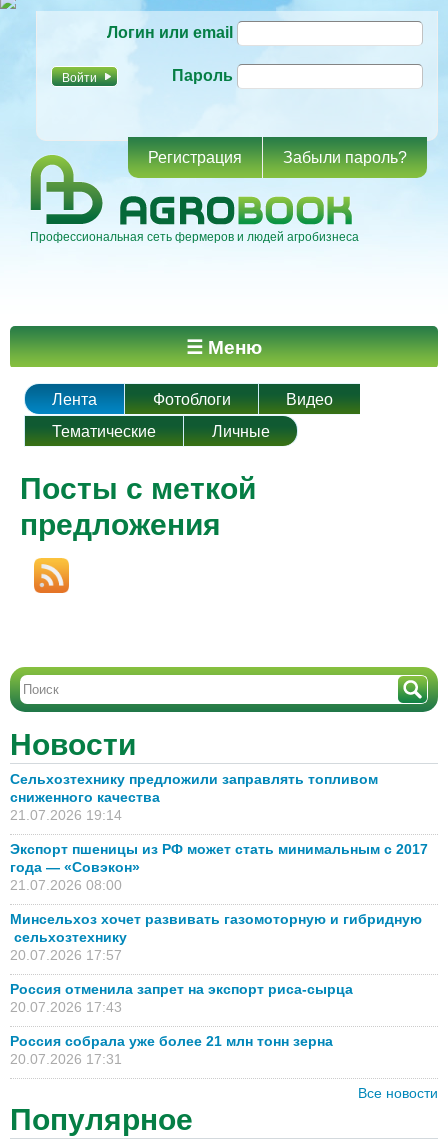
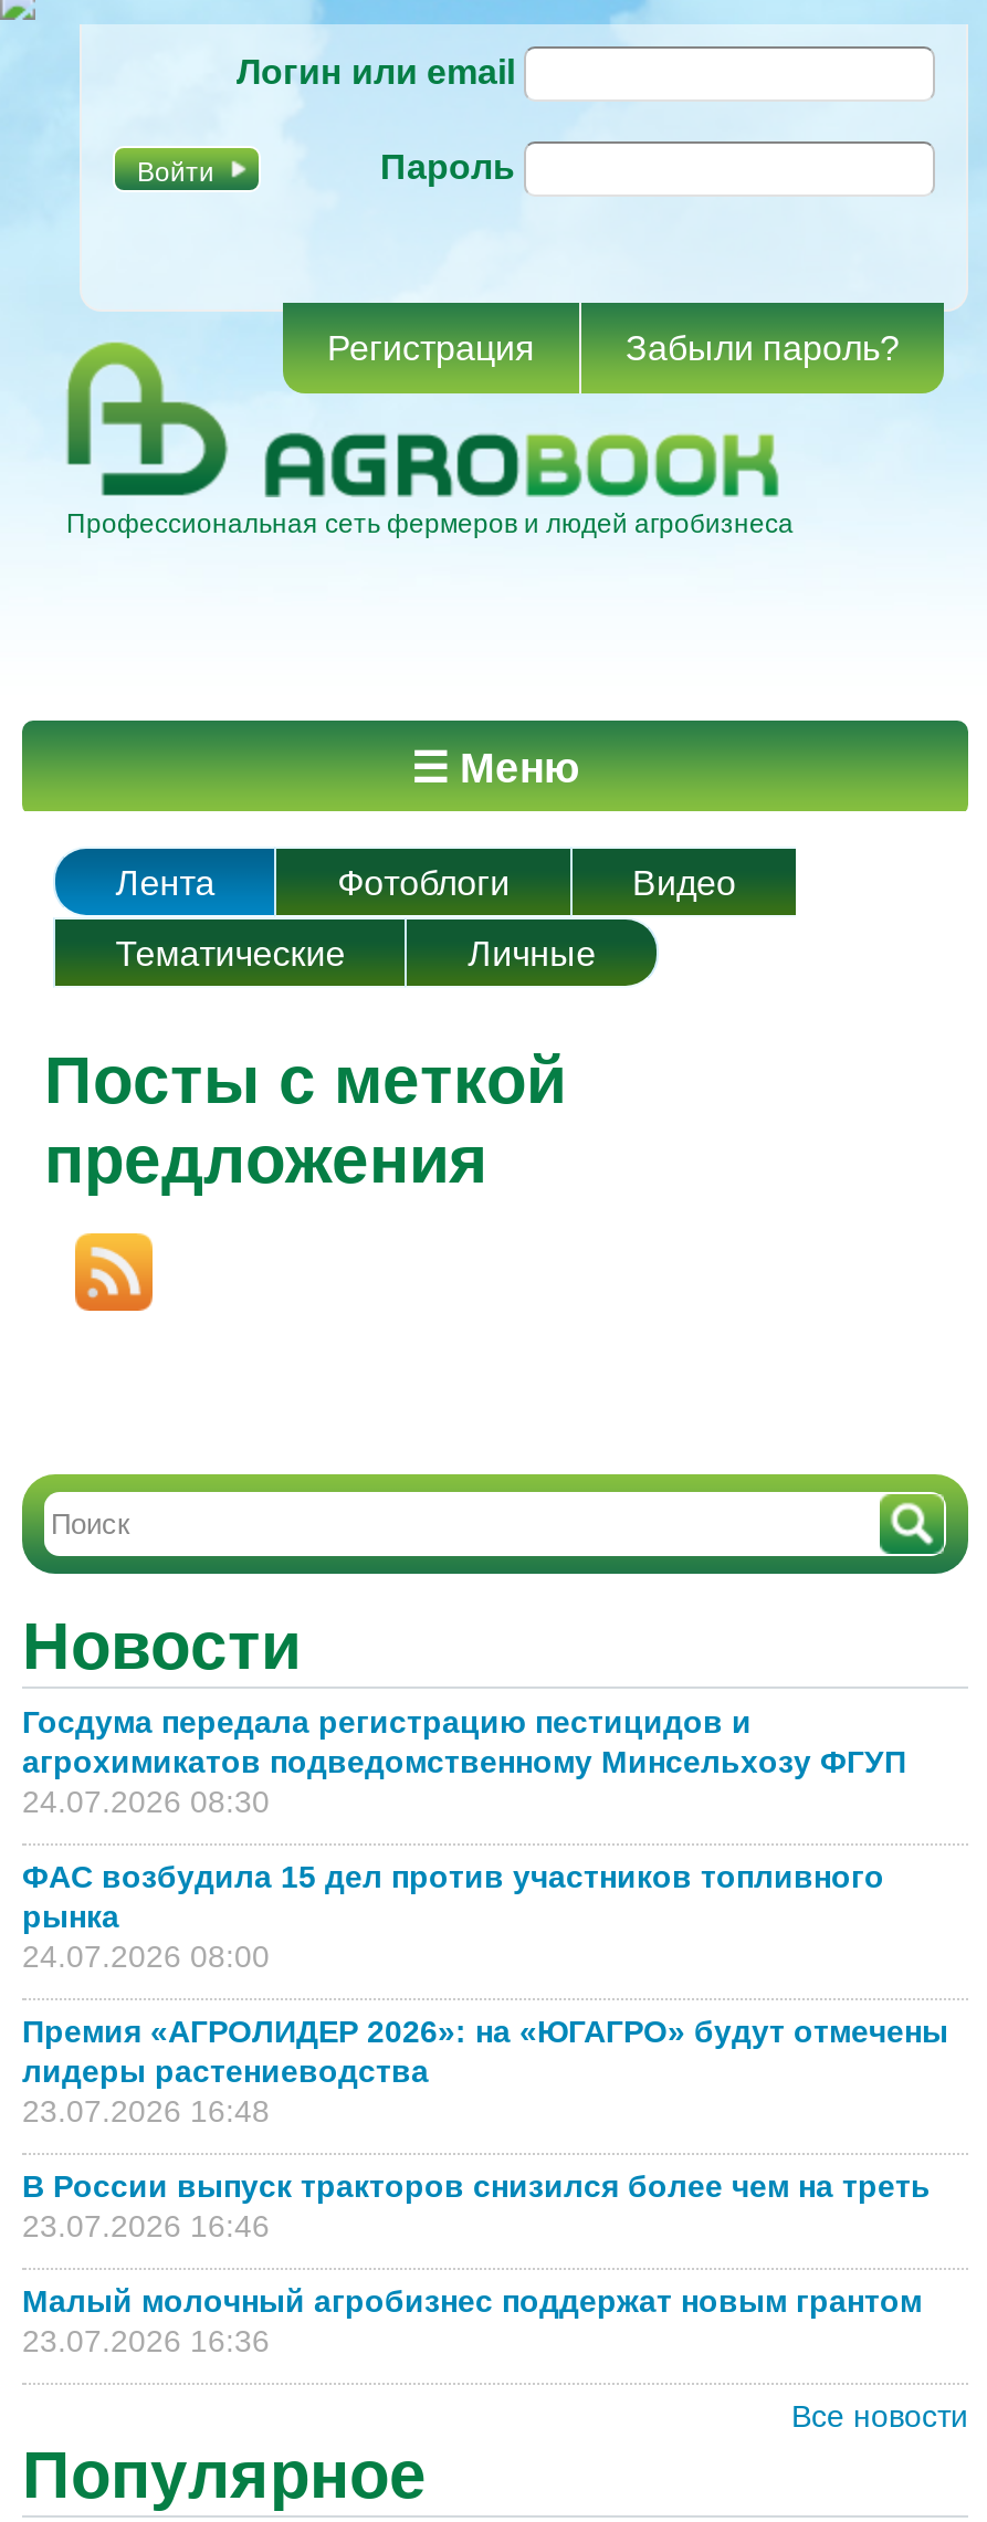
[10,771,378,823] Сельхозтехнику предложили заправлять топливом | сниженного качества | 21.07.2026 19:14 -> [22,1704,906,1819] Госдума передала регистрацию пестицидов и | агрохимикатов подведомственному Минсельхозу ФГУП | 24.07.2026 08:30
[10,841,428,893] Экспорт пшеницы из РФ может стать минимальным с 2017 | года — «Совэкон» | 21.07.2026 08:00 -> [22,1859,884,1974] ФАС возбудила 15 дел против участников топливного | рынка | 24.07.2026 08:00
[10,911,422,963] Минсельхоз хочет развивать газомоторную и гибридную | сельхозтехнику | 20.07.2026 17:57 -> [22,2014,948,2129] Премия «АГРОЛИДЕР 2026»: на «ЮГАГРО» будут отмечены | лидеры растениеводства | 23.07.2026 16:48
[10,981,357,1015] Россия отменила запрет на экспорт риса-сырца | 20.07.2026 17:43 -> [22,2168,939,2243] В России выпуск тракторов снизился более чем на треть | 23.07.2026 16:46
[10,1033,333,1067] Россия собрала уже более 21 млн тонн зерна | 20.07.2026 17:31 -> [22,2283,931,2358] Малый молочный агробизнес поддержат новым грантом | 23.07.2026 16:36

